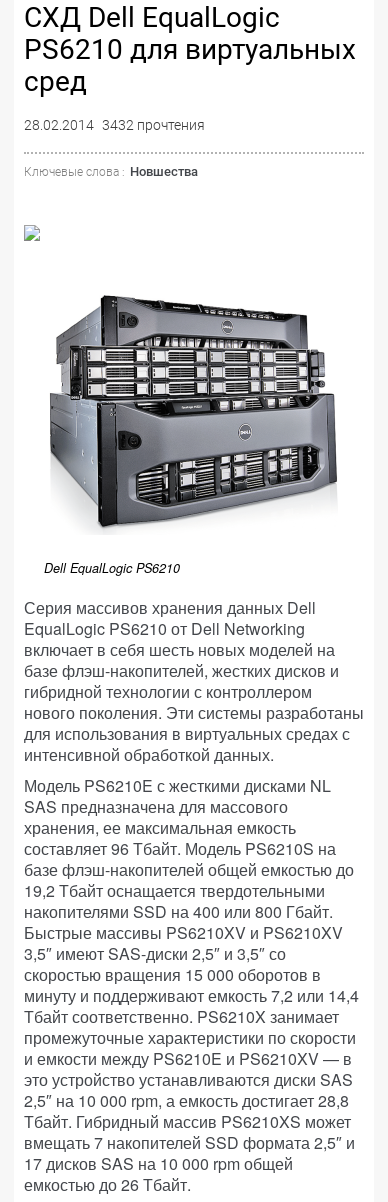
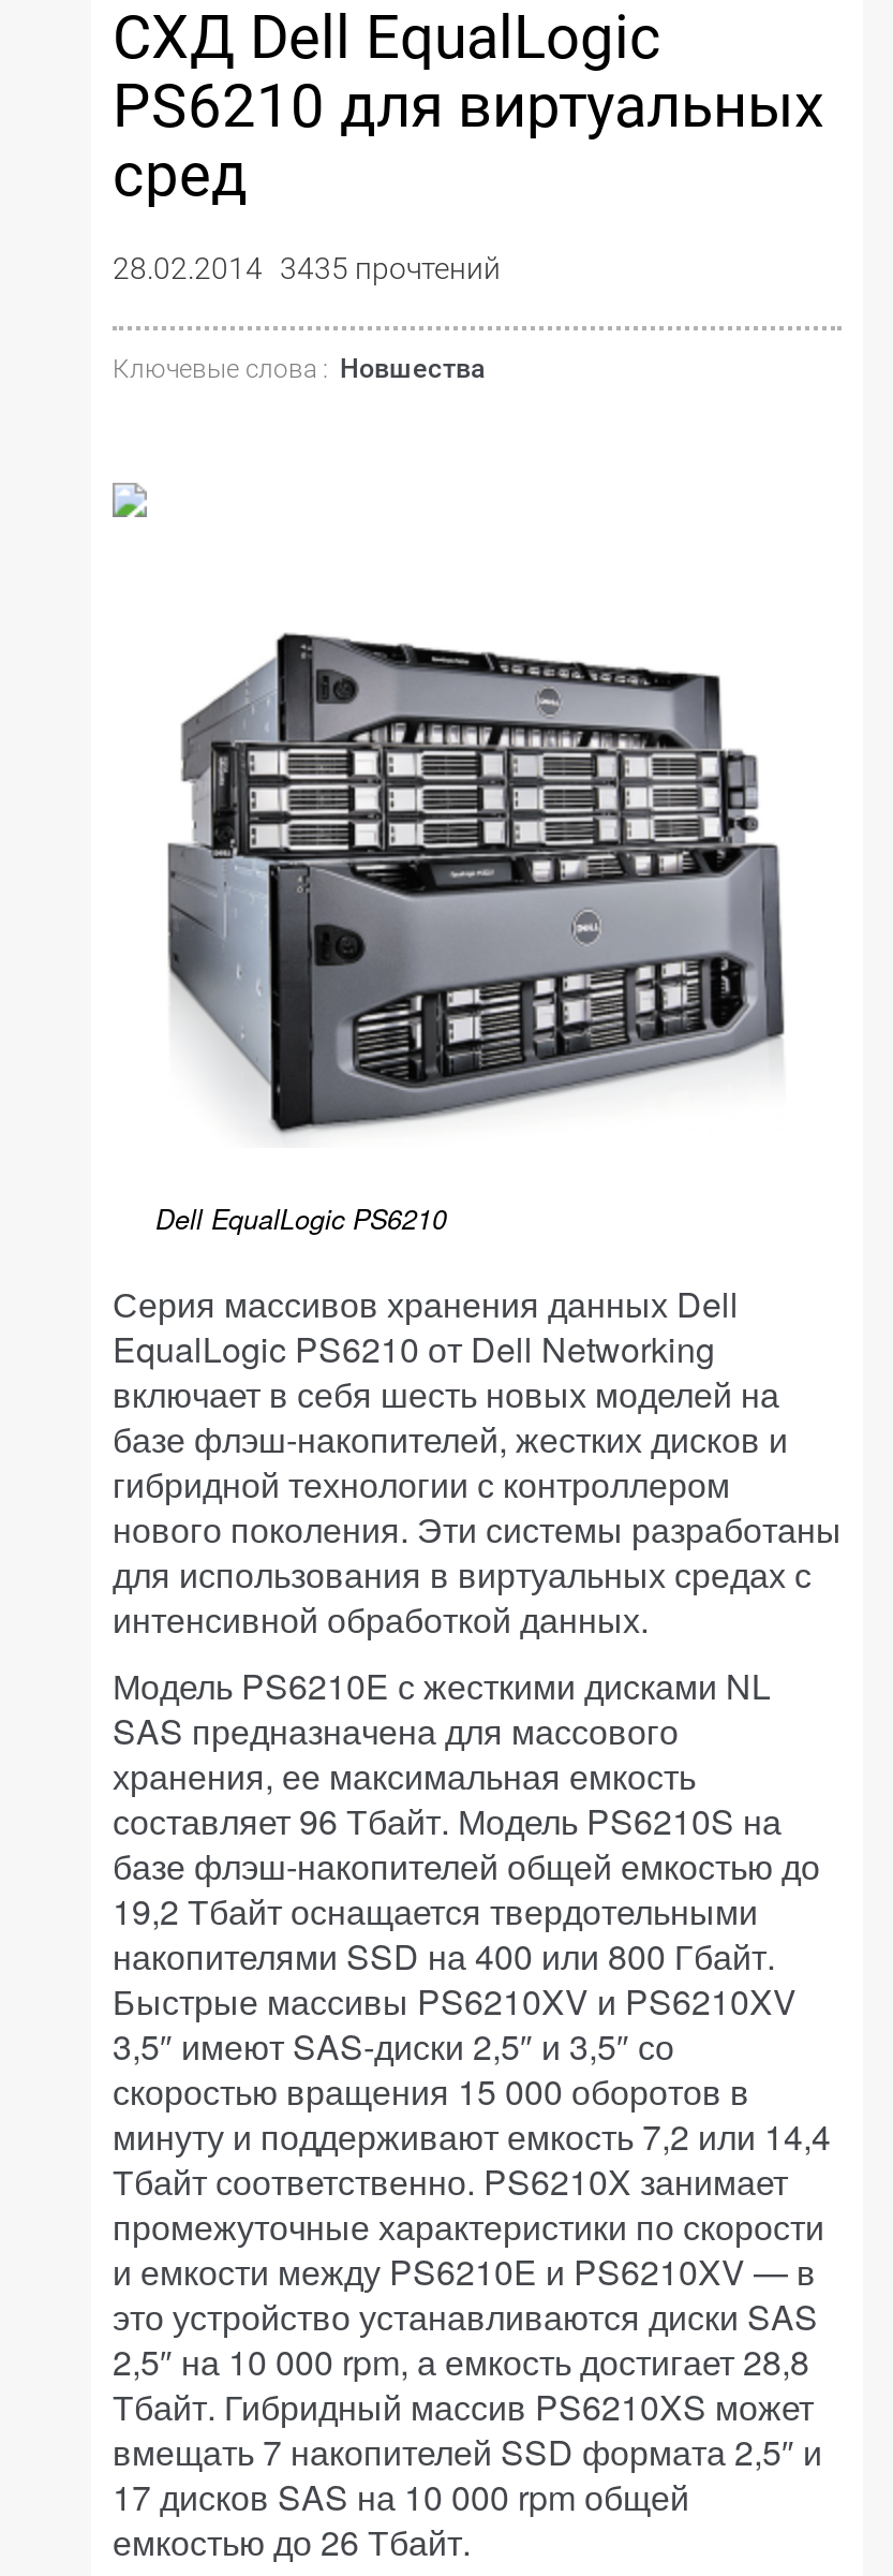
[24,117,205,133] 28.02.2014 3432 прочтения -> [113,251,501,285] 28.02.2014 3435 прочтений

